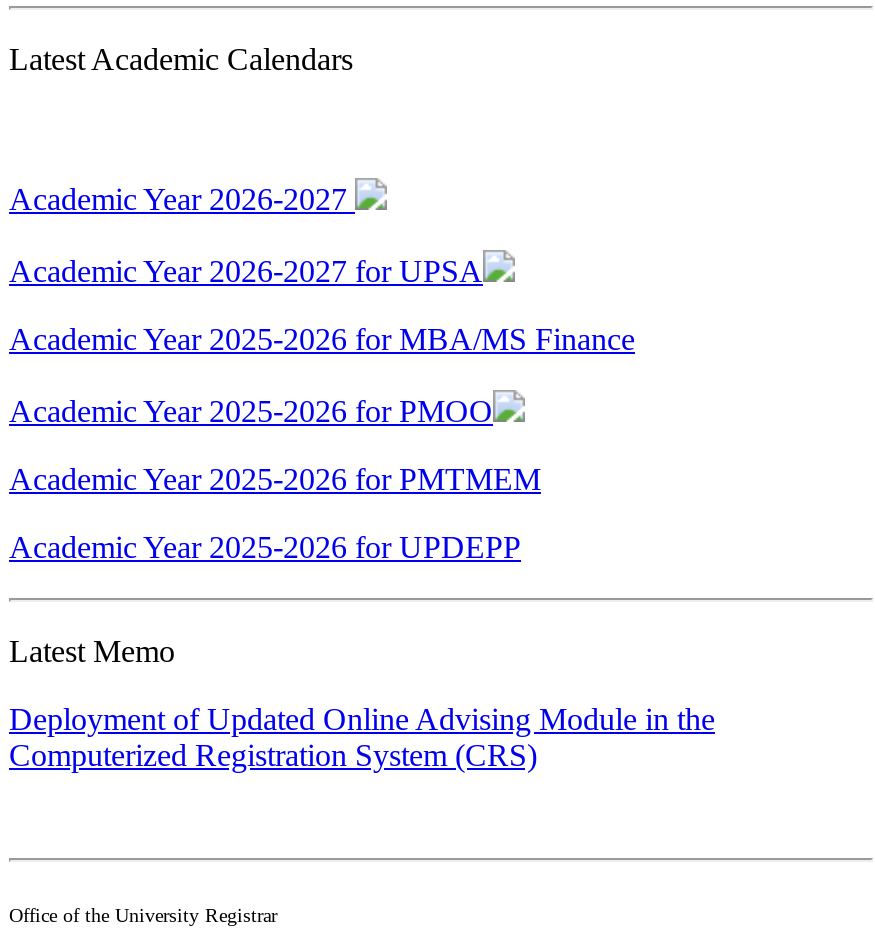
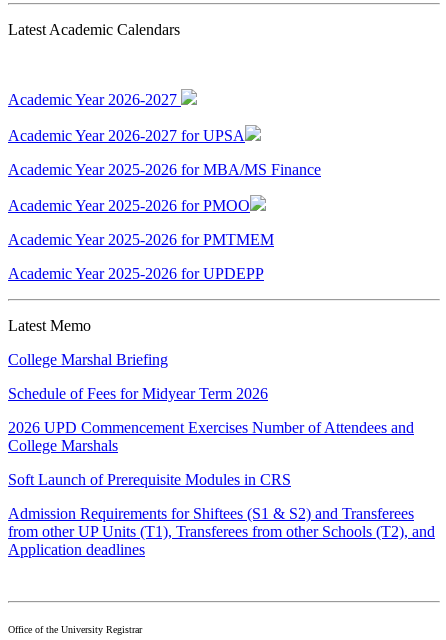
[9,703,715,773] Deployment of Updated Online Advising Module in the | Computerized Registration System (CRS) -> [8,351,435,558] College Marshal Briefing | Schedule of Fees for Midyear Term 2026 | 2026 UPD Commencement Exercises Number of Attendees and | College Marshals | Soft Launch of Prerequisite Modules in CRS | Admission Requirements for Shiftees (S1 & S2) and Transferees | from other UP Units (T1), Transferees from other Schools (T2), and | Application deadlines

